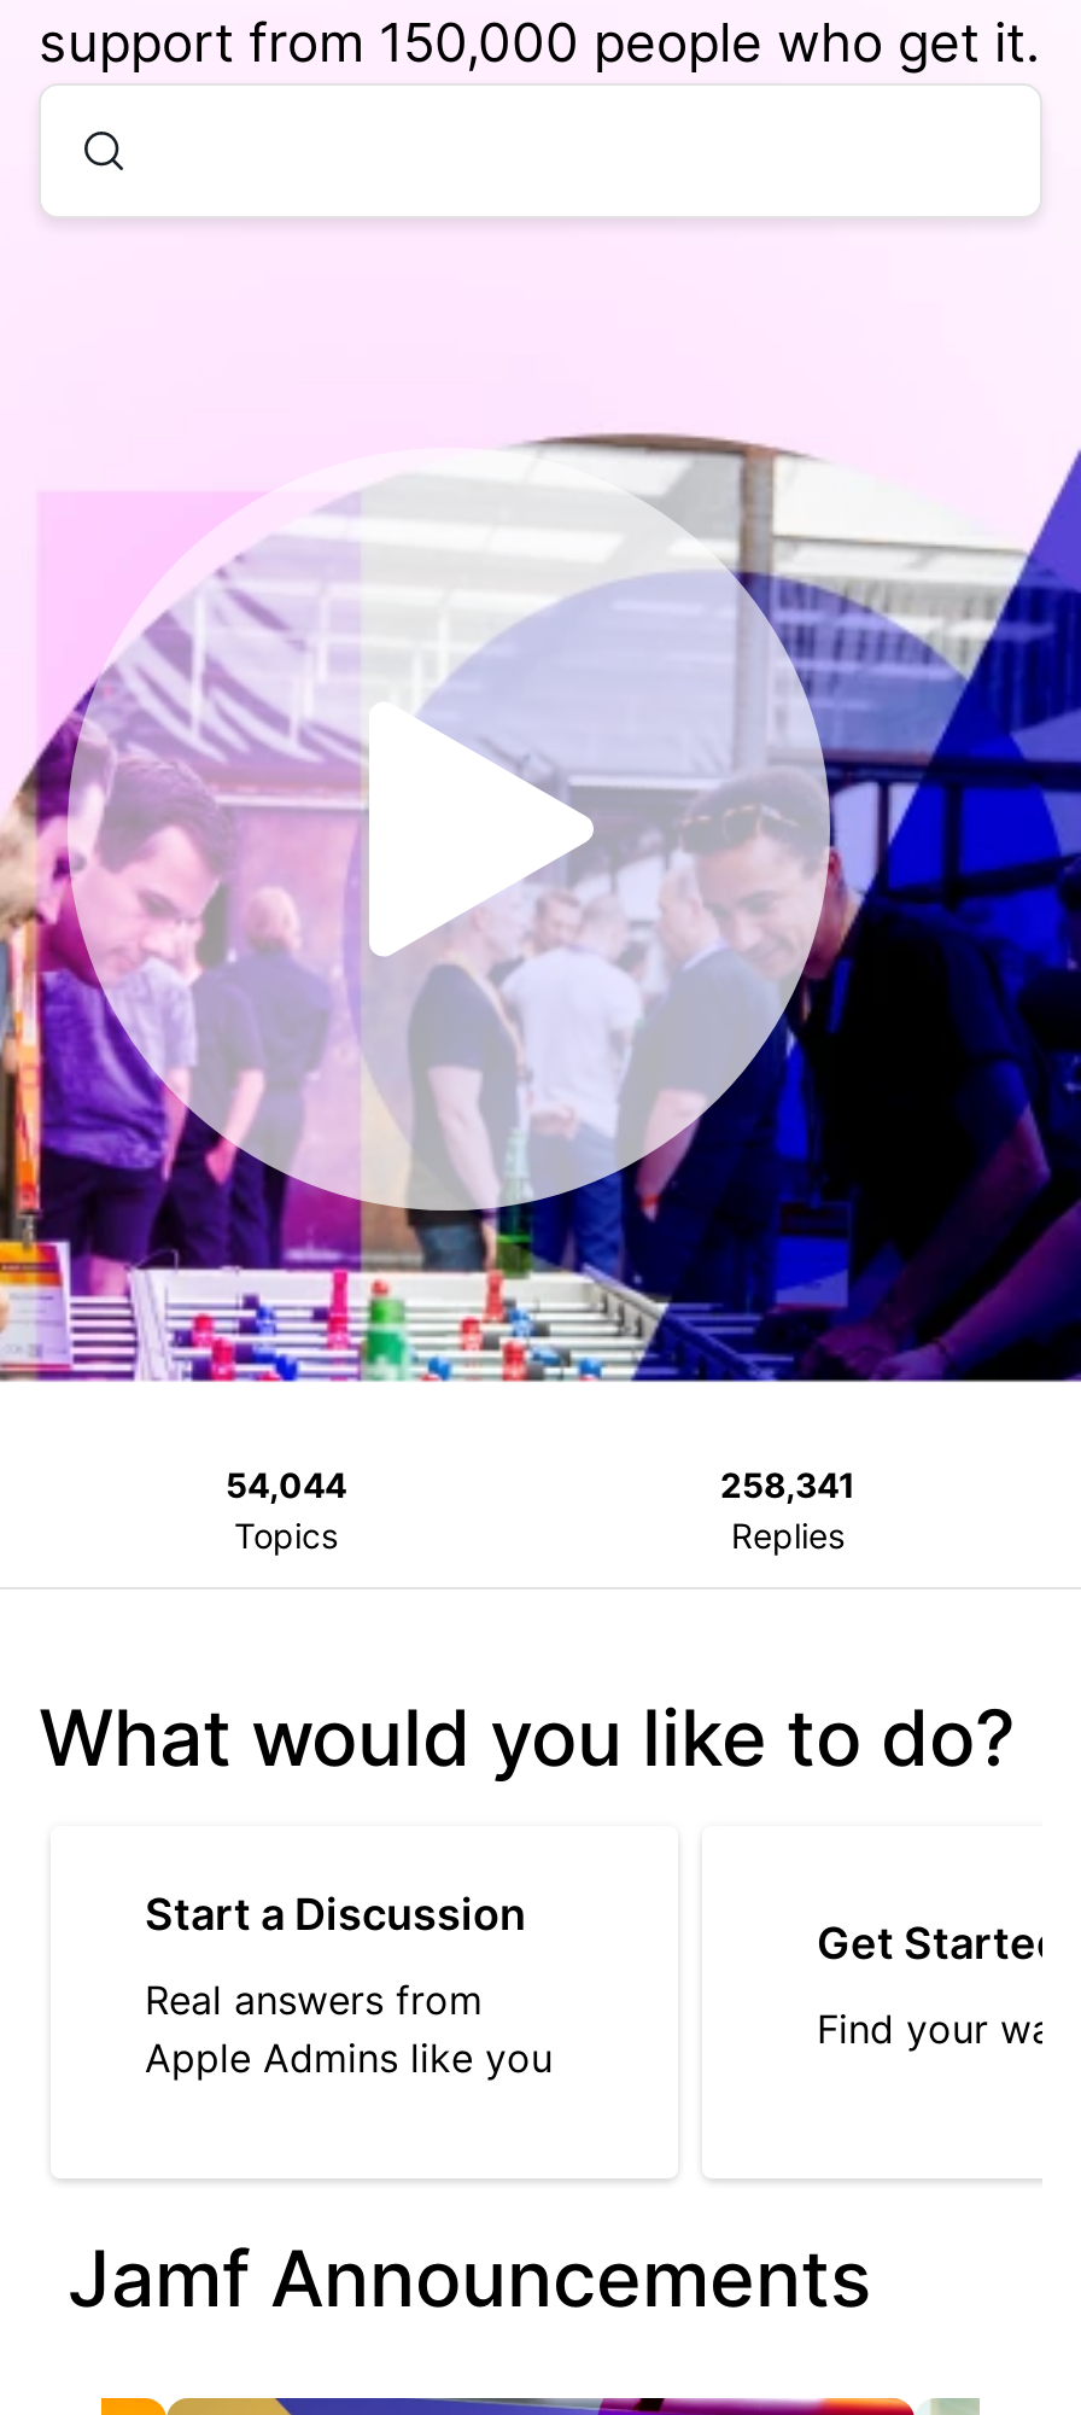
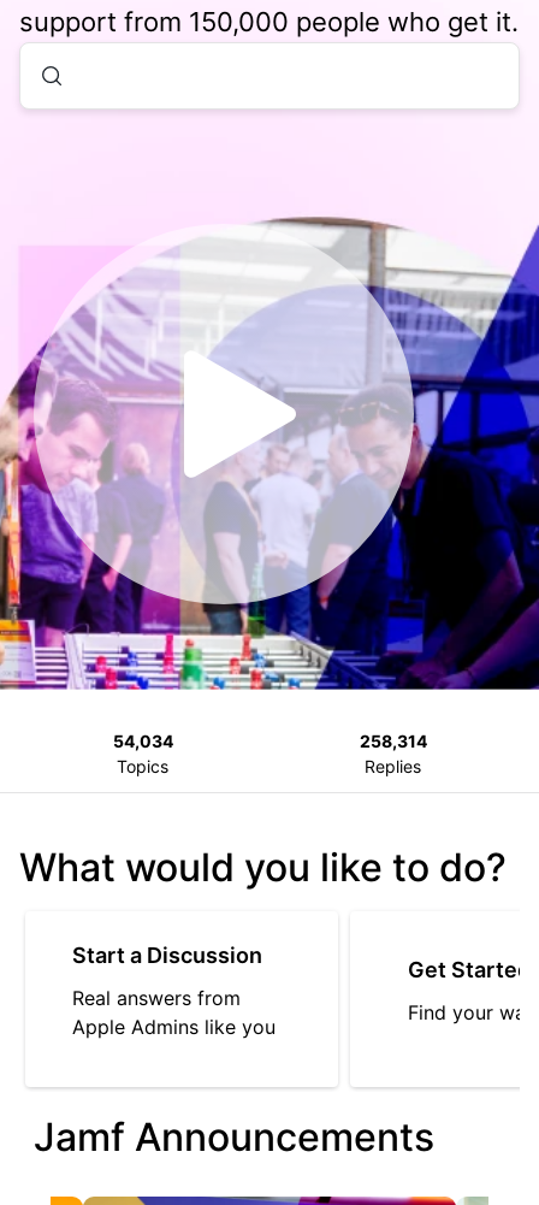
[226,1464,346,1505] 54,044 -> [112,731,173,751] 54,034
[720,1464,855,1505] 258,341 -> [359,731,427,751] 258,314

